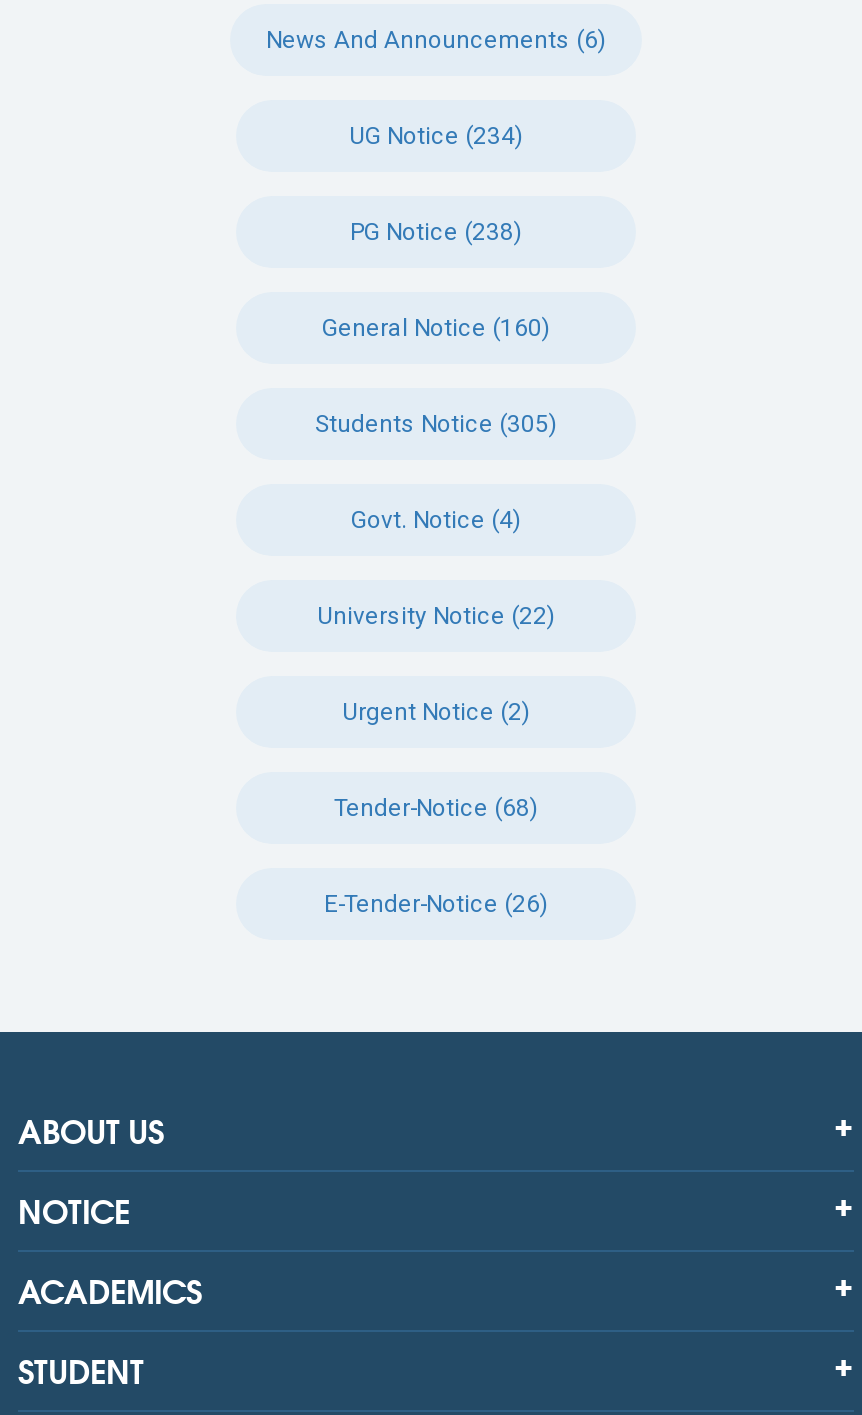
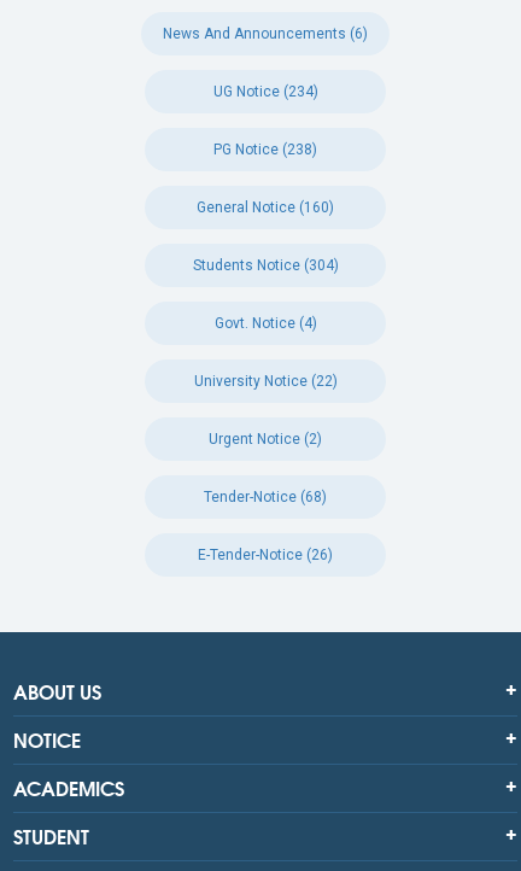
[315,410,557,438] Students Notice (305) -> [192,257,338,274] Students Notice (304)

